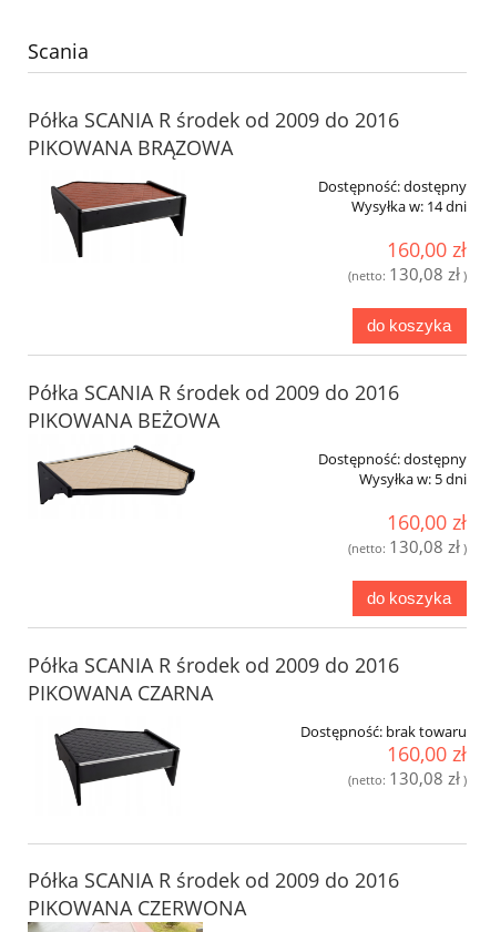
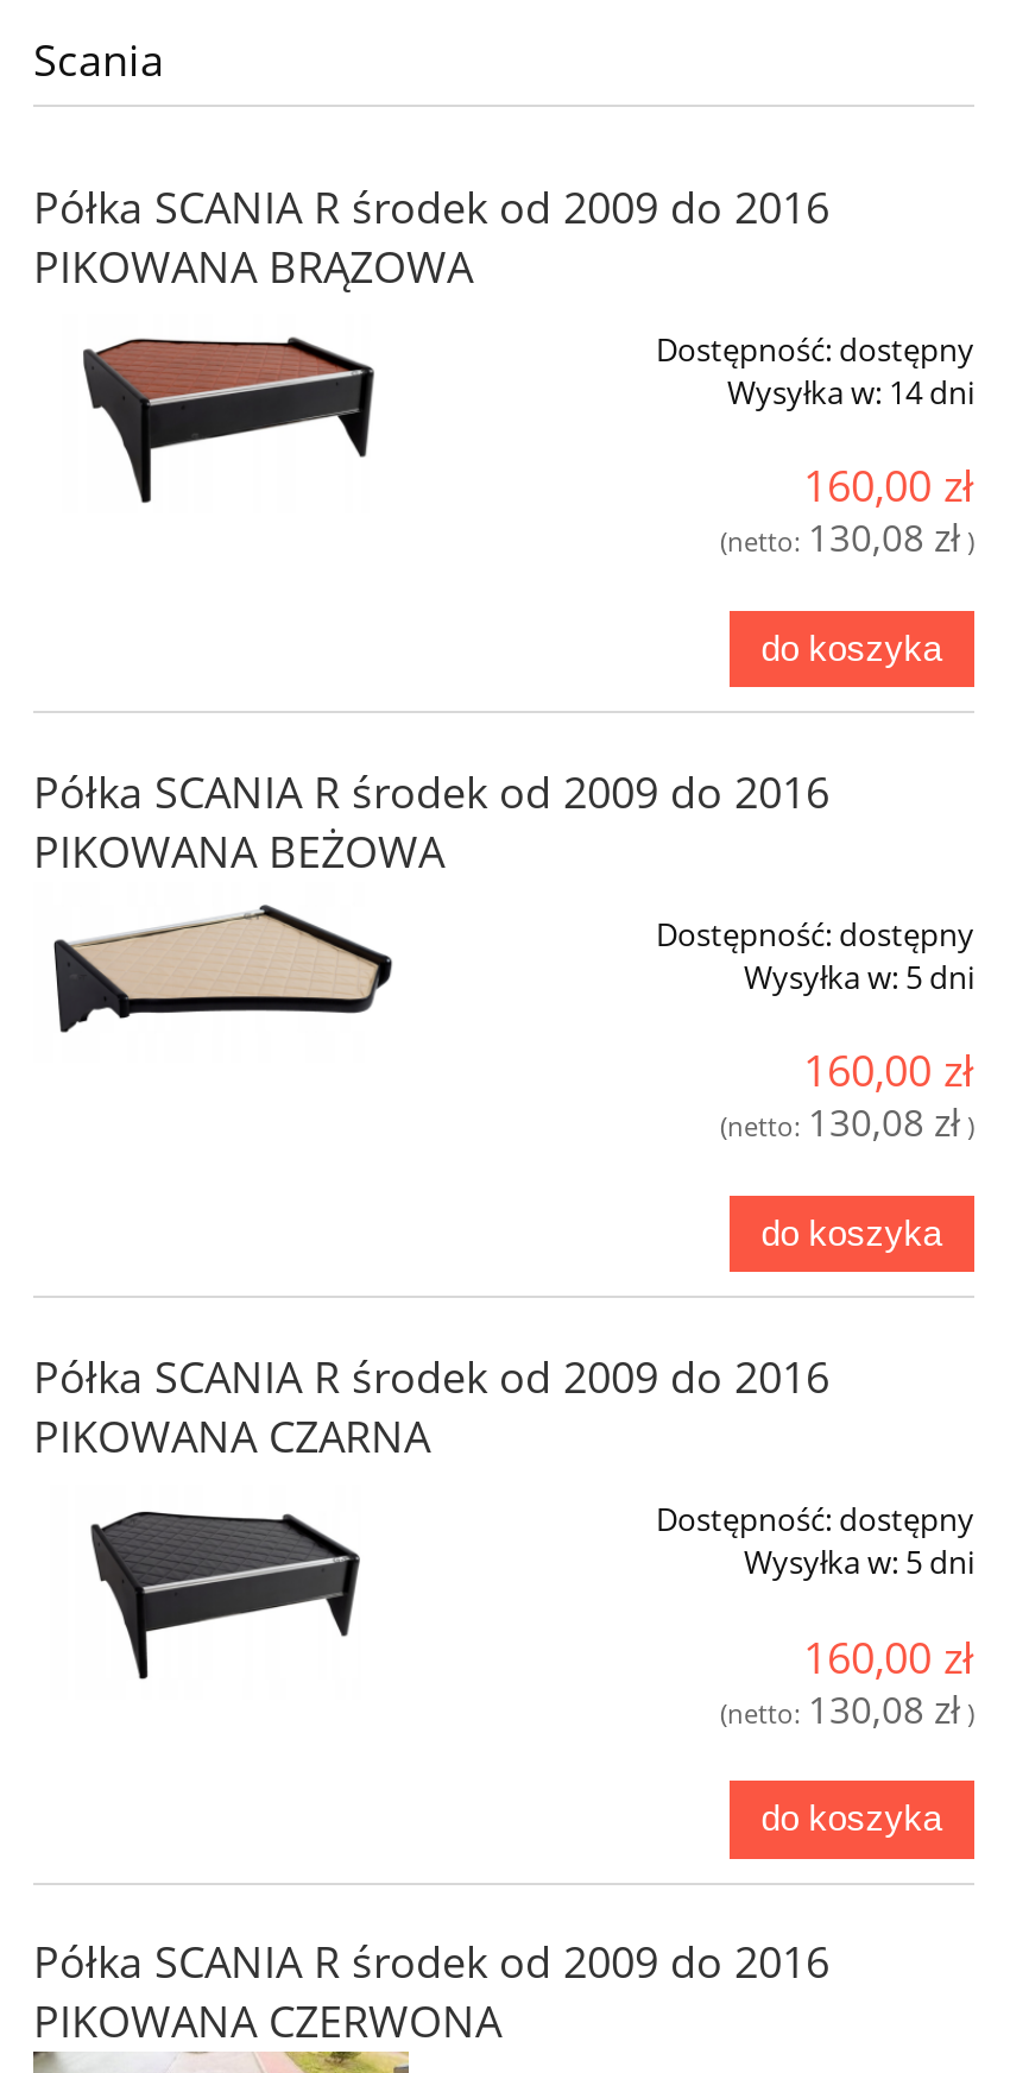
[300,722,467,741] Dostępność: brak towaru -> [656,1498,974,1584] Dostępność: dostępny | Wysyłka w: 5 dni
[59,760,180,807] [image] -> none
none -> [761,1798,942,1838] do koszyka

